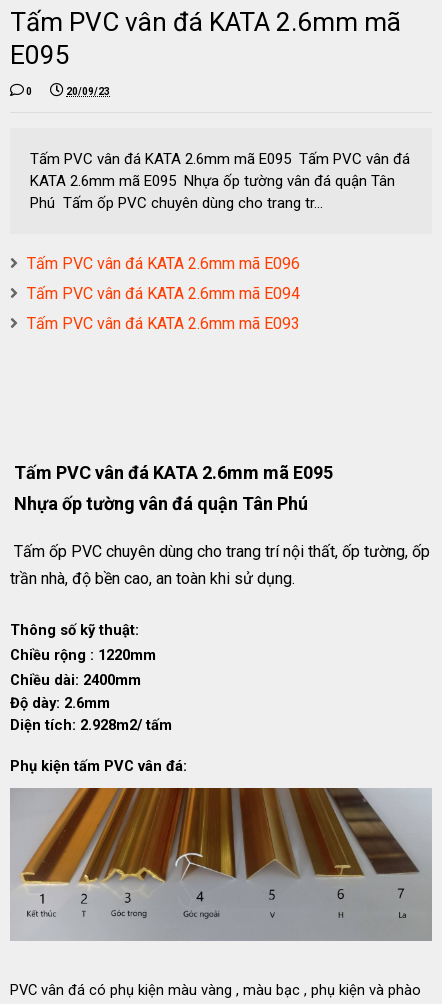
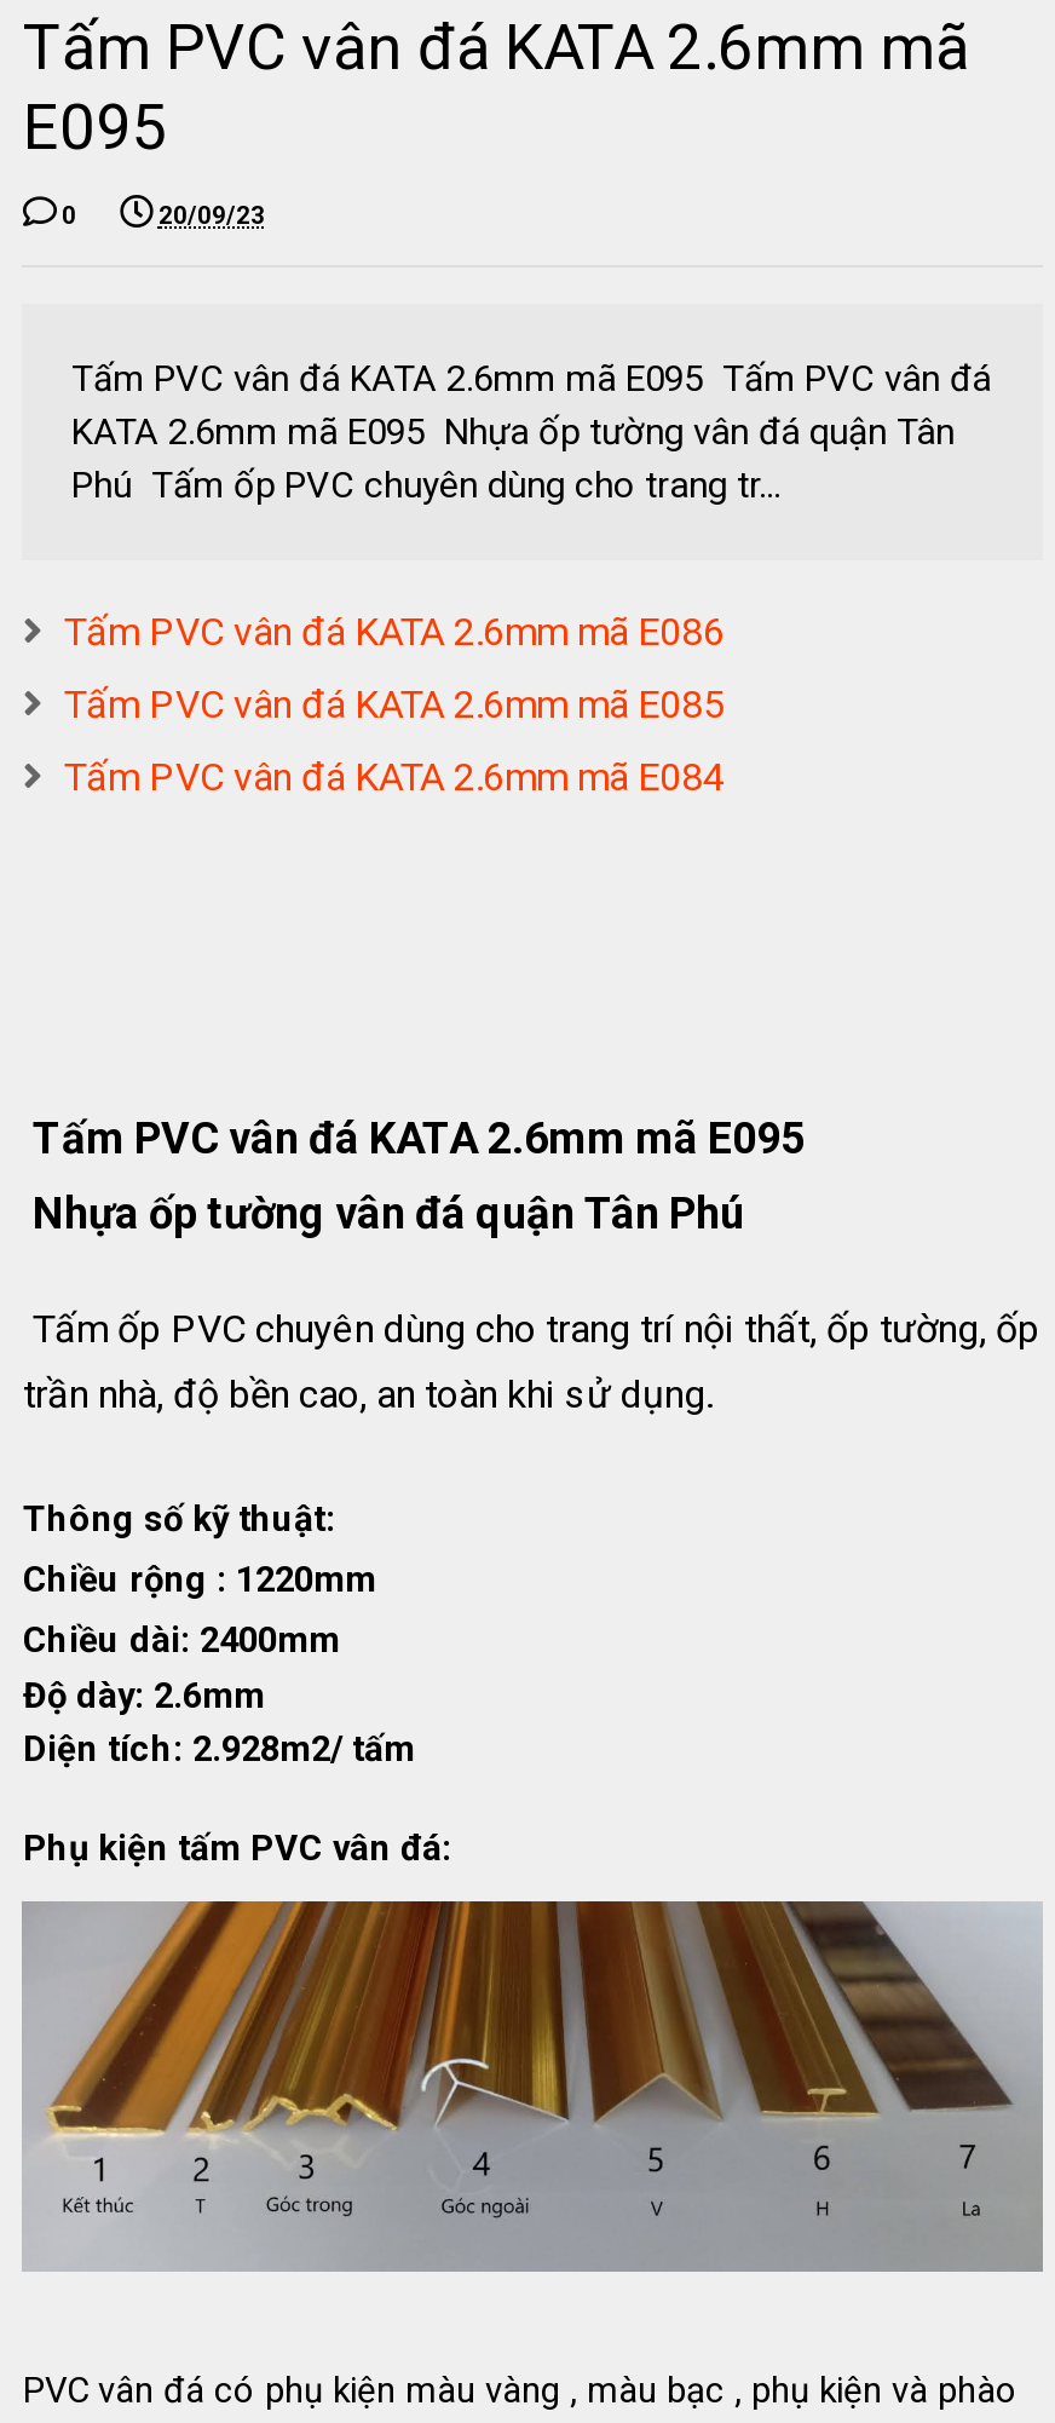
[27,254,300,273] Tấm PVC vân đá KATA 2.6mm mã E096 -> [64,609,724,655] Tấm PVC vân đá KATA 2.6mm mã E086
[27,284,300,303] Tấm PVC vân đá KATA 2.6mm mã E094 -> [64,681,724,727] Tấm PVC vân đá KATA 2.6mm mã E085
[27,314,300,333] Tấm PVC vân đá KATA 2.6mm mã E093 -> [64,754,724,800] Tấm PVC vân đá KATA 2.6mm mã E084

